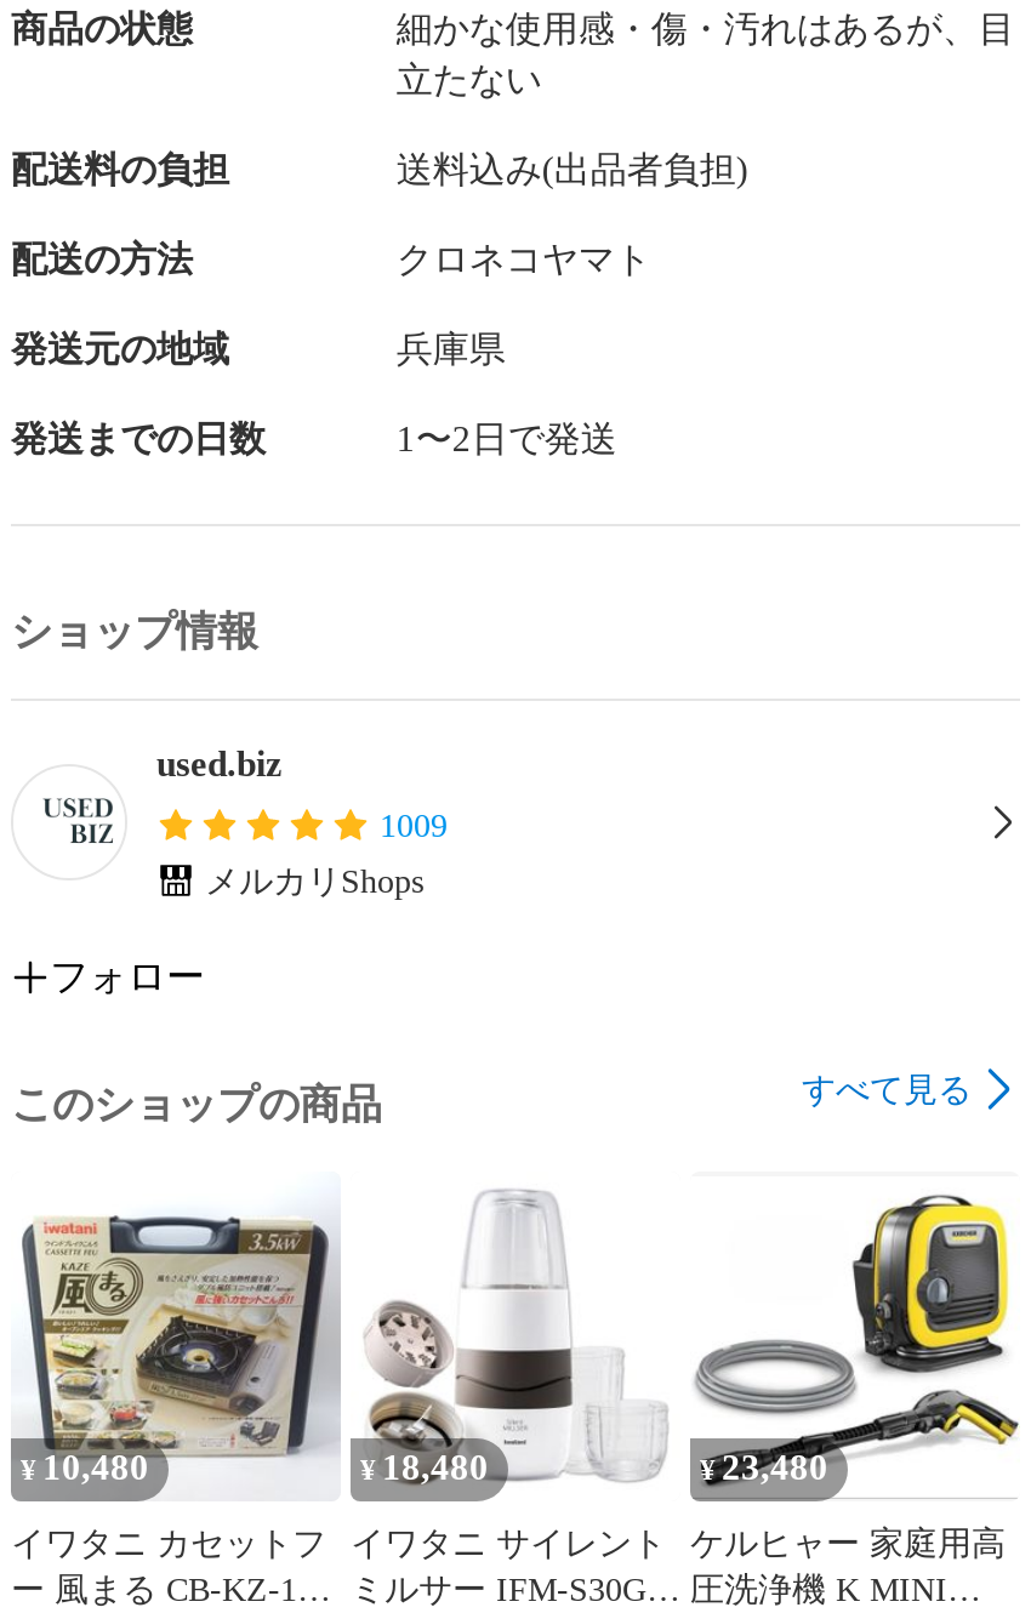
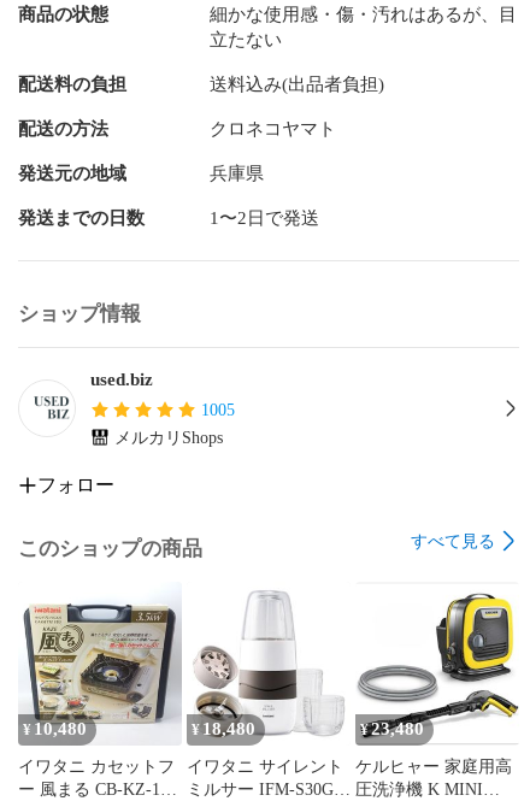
[380,807,448,843] 1009 -> [201,401,235,419] 1005

